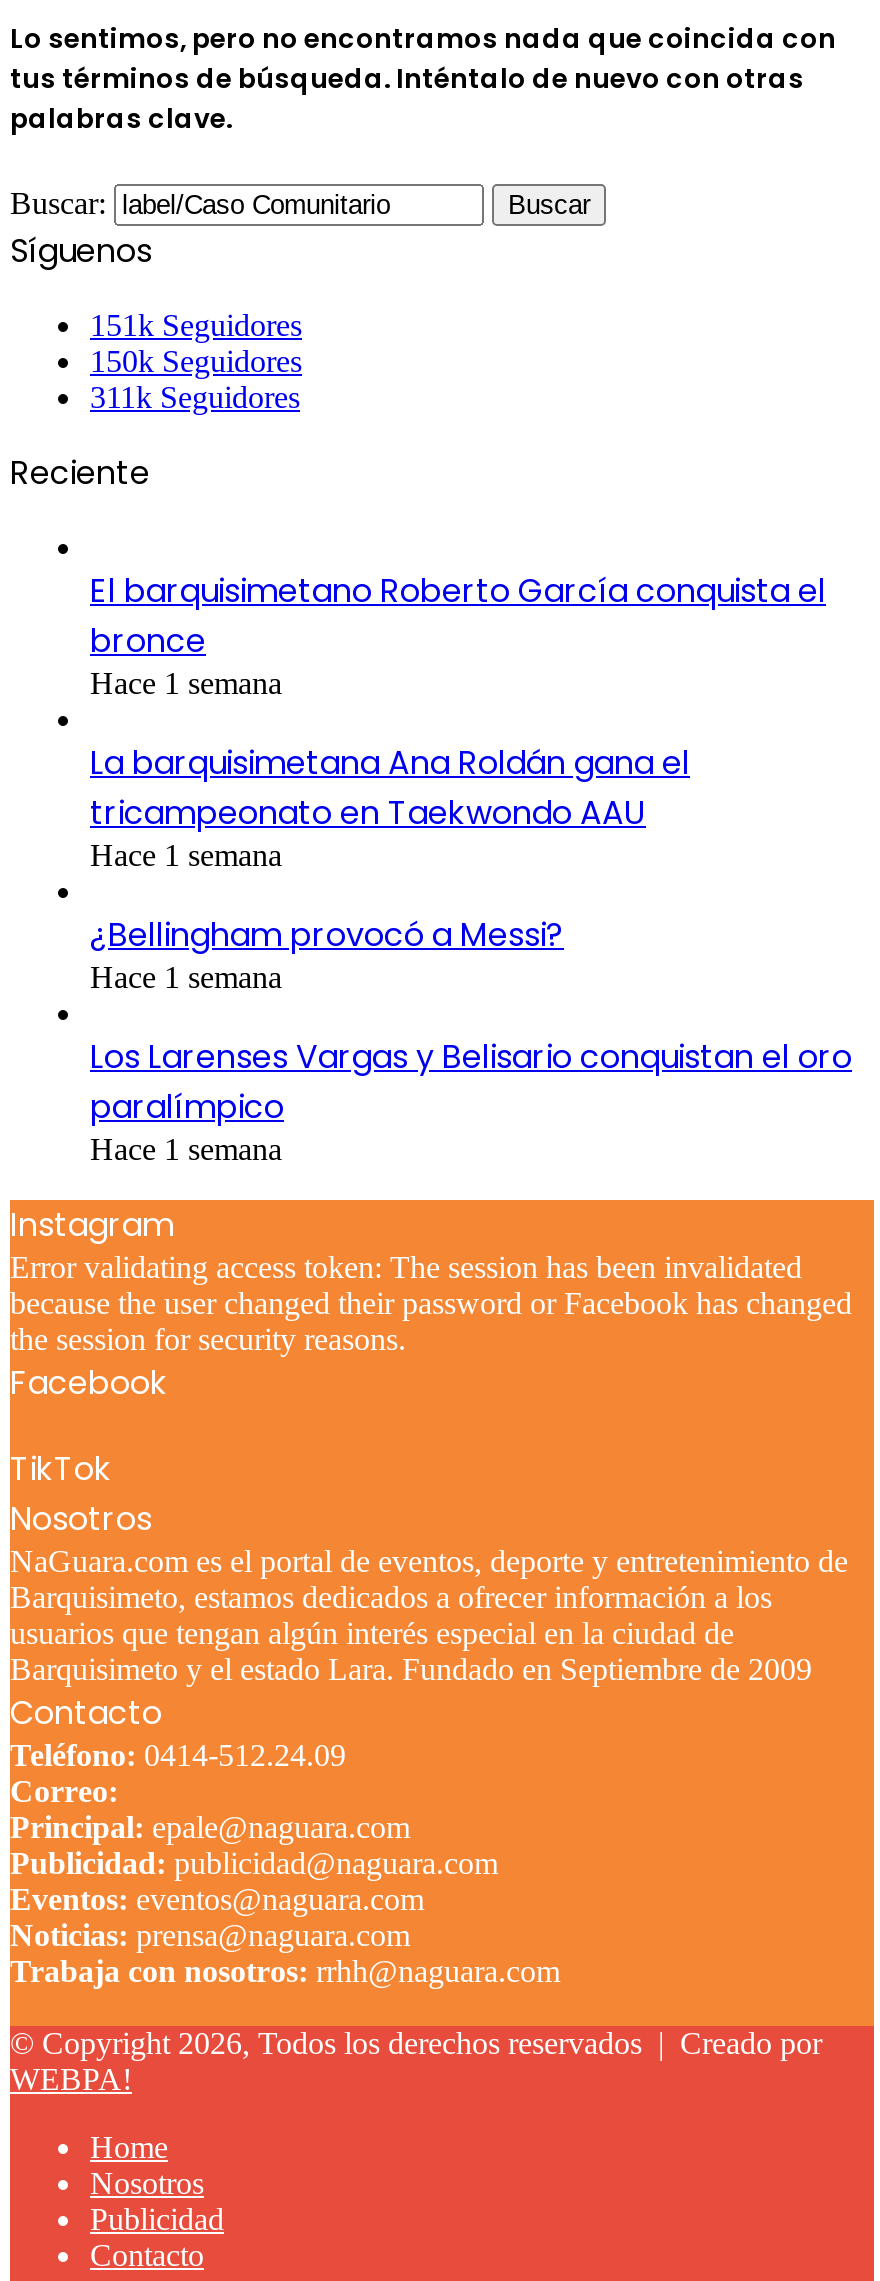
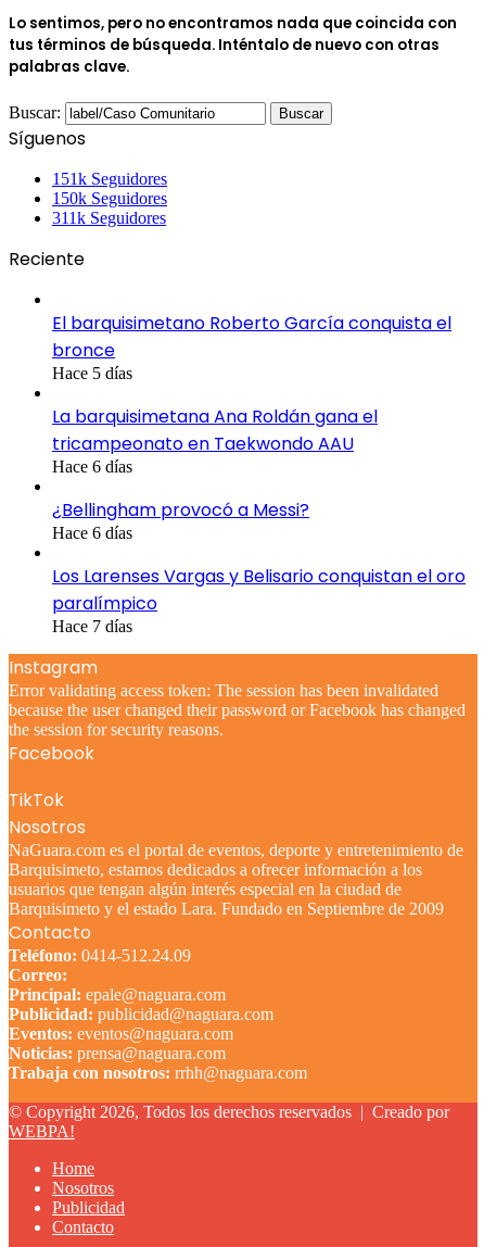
[90,666,282,700] Hace 1 semana -> [52,364,132,382] Hace 5 días
[90,838,282,872] Hace 1 semana -> [52,457,132,476] Hace 6 días
[90,960,282,994] Hace 1 semana -> [52,523,132,542] Hace 6 días
[90,1132,282,1166] Hace 1 semana -> [52,617,132,635] Hace 7 días

